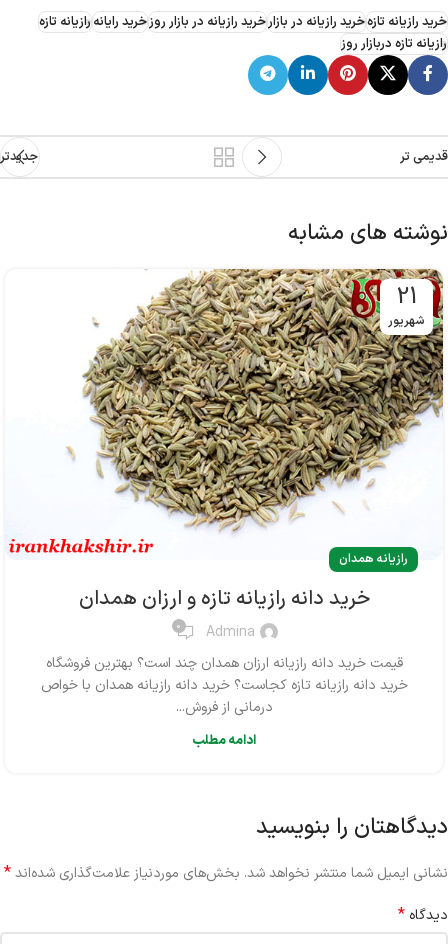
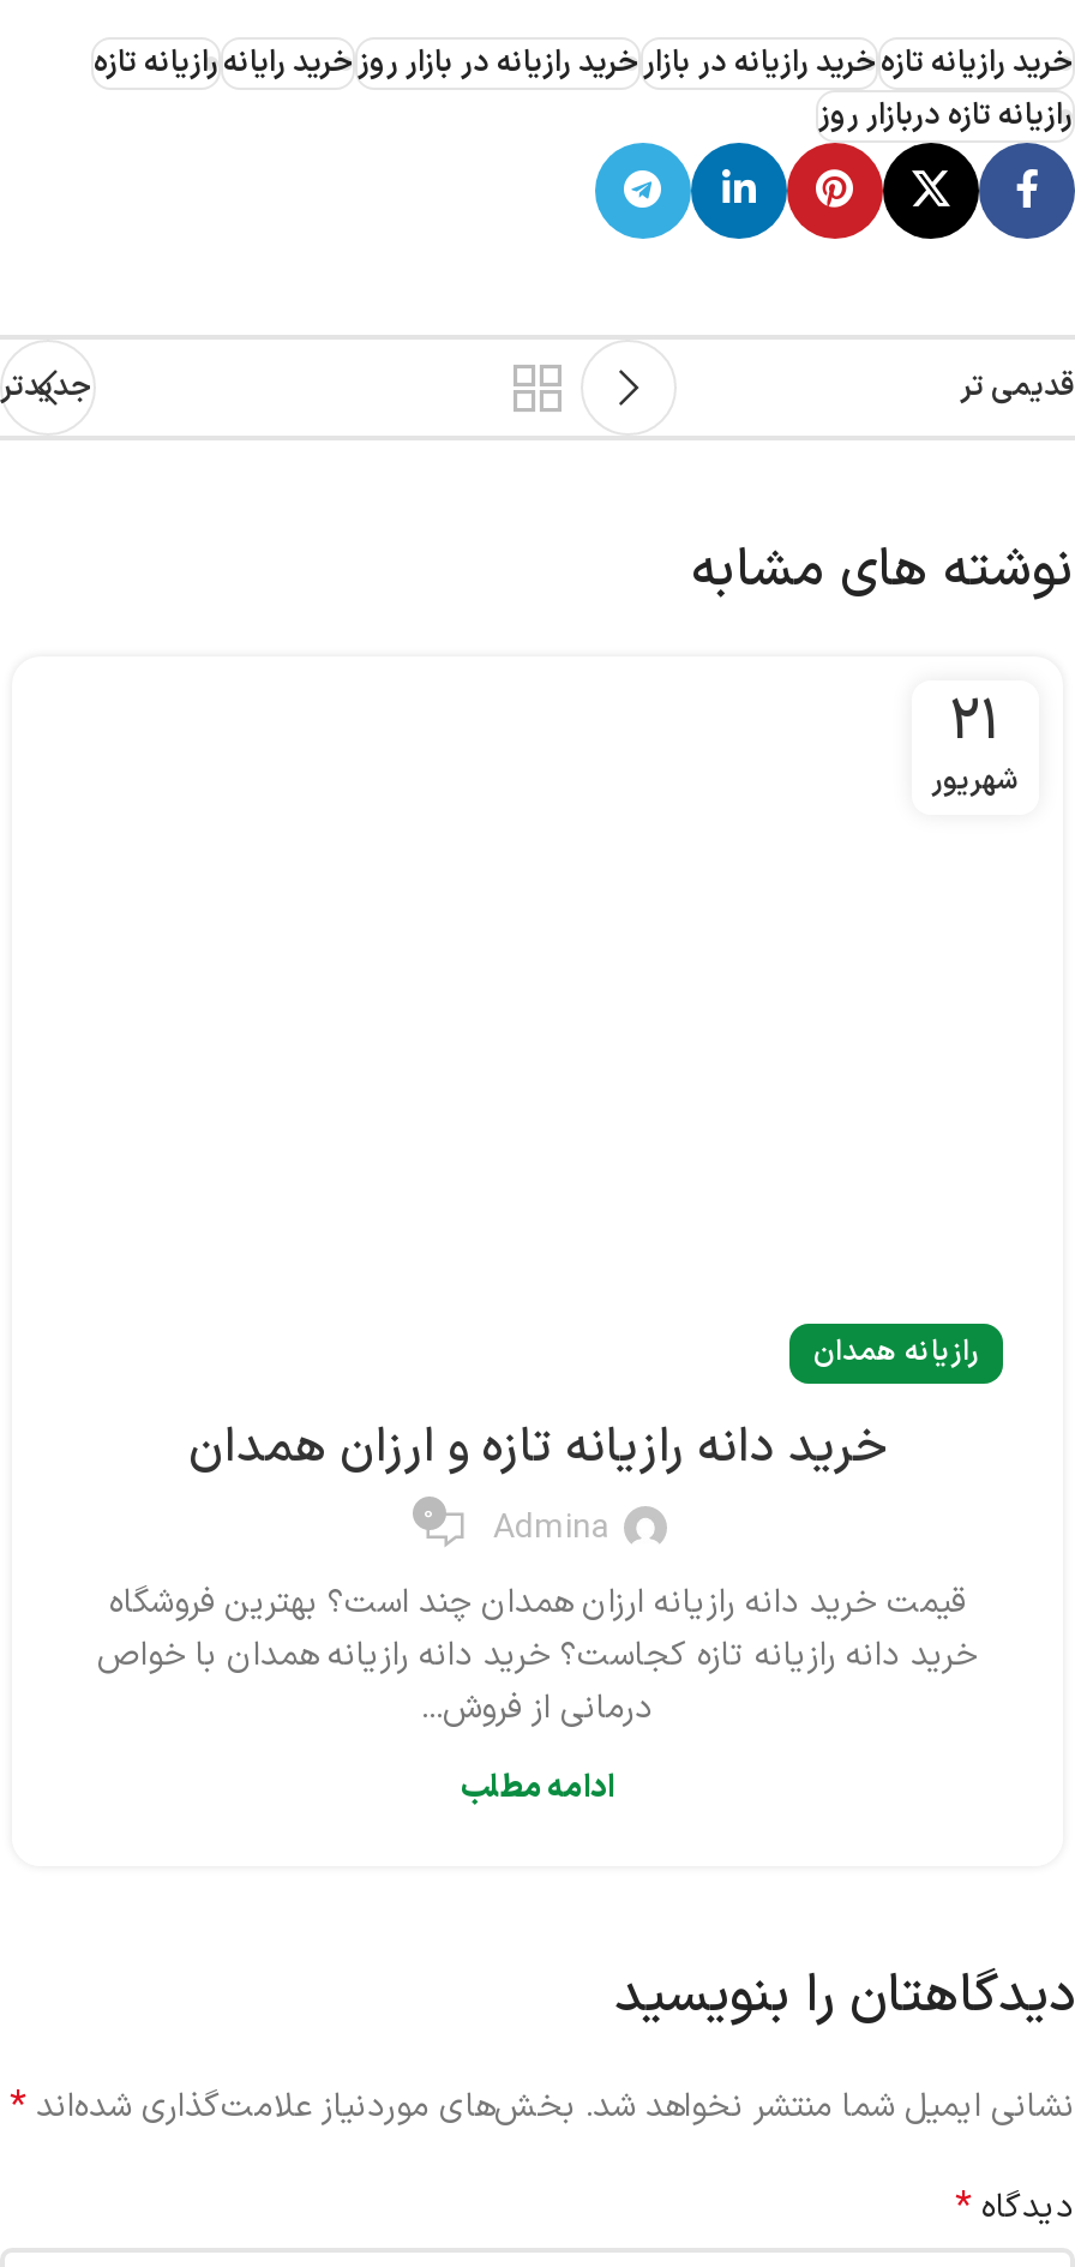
[8,268,444,554] [image] -> none

